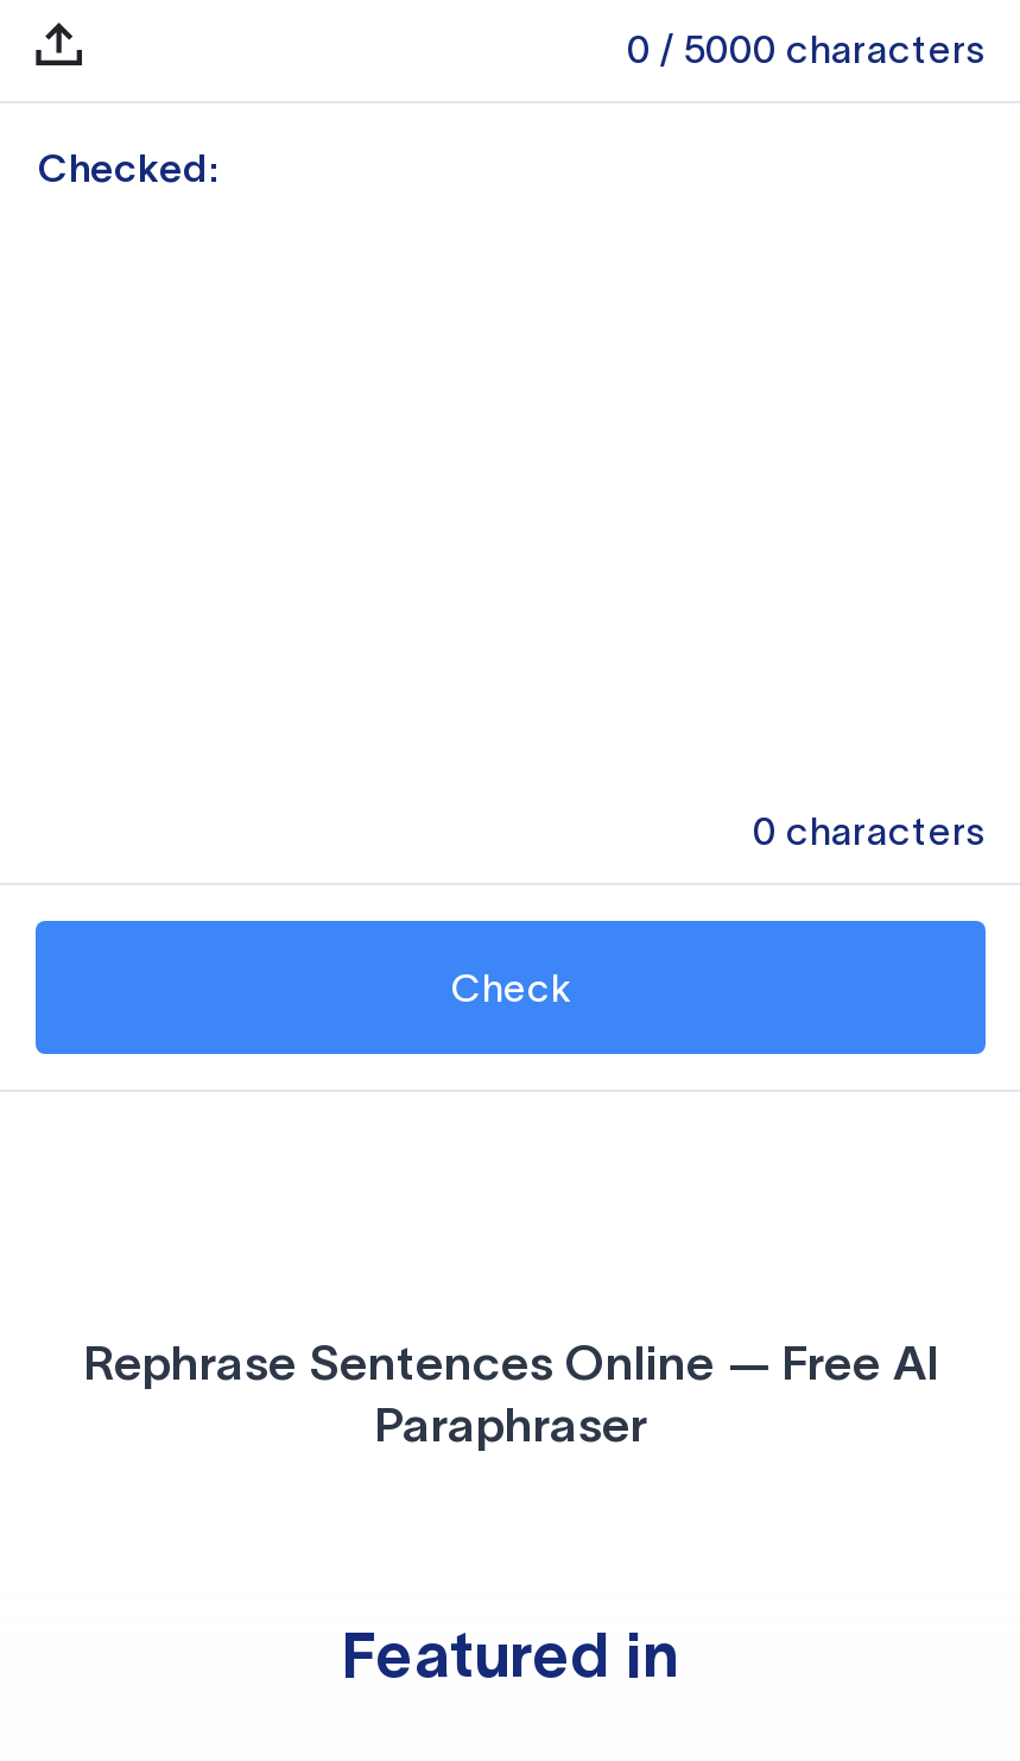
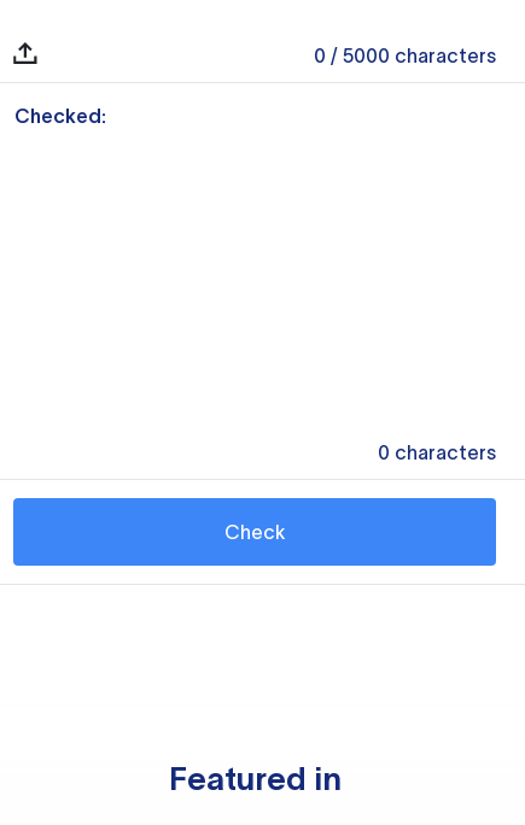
[83,1337,938,1451] Rephrase Sentences Online — Free AI | Paraphraser -> none

